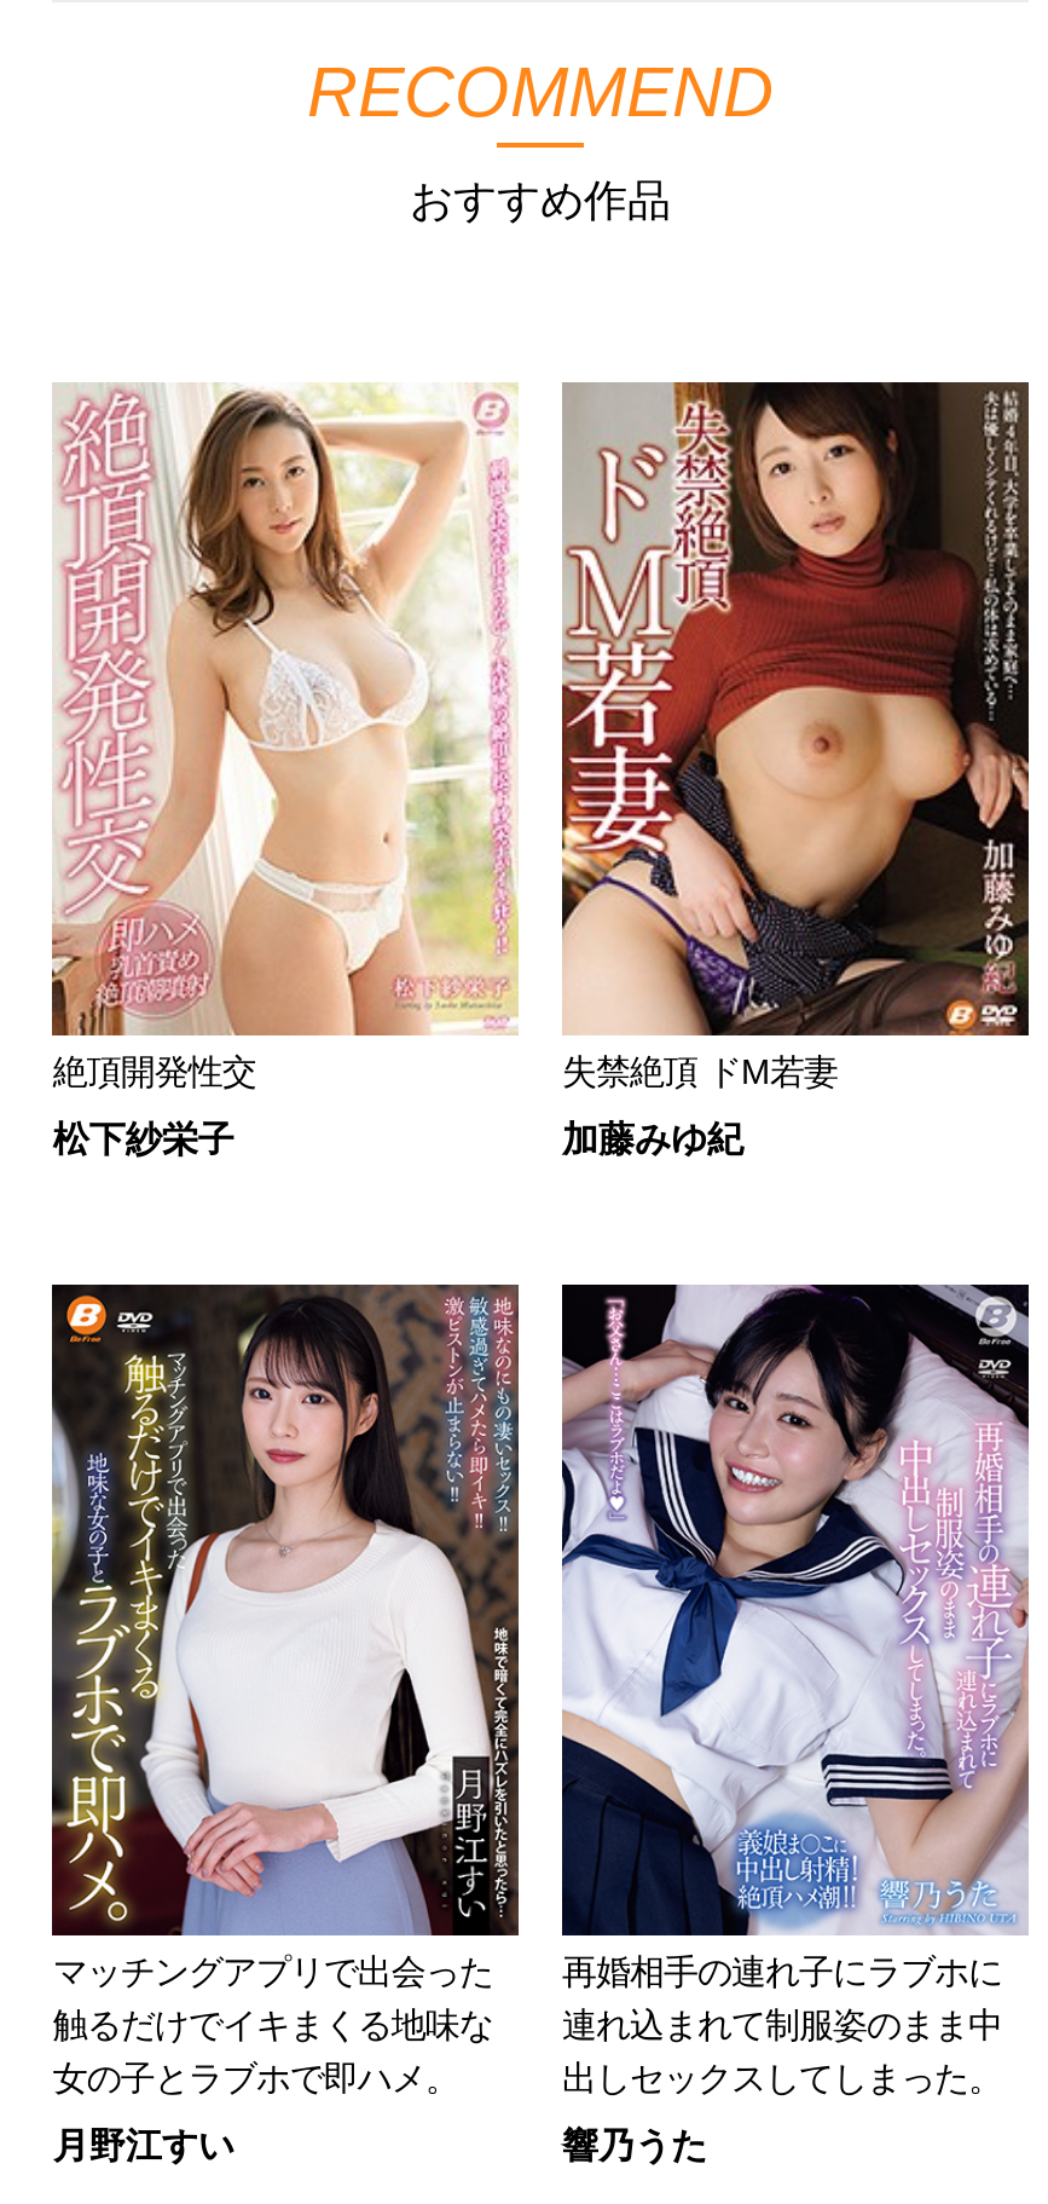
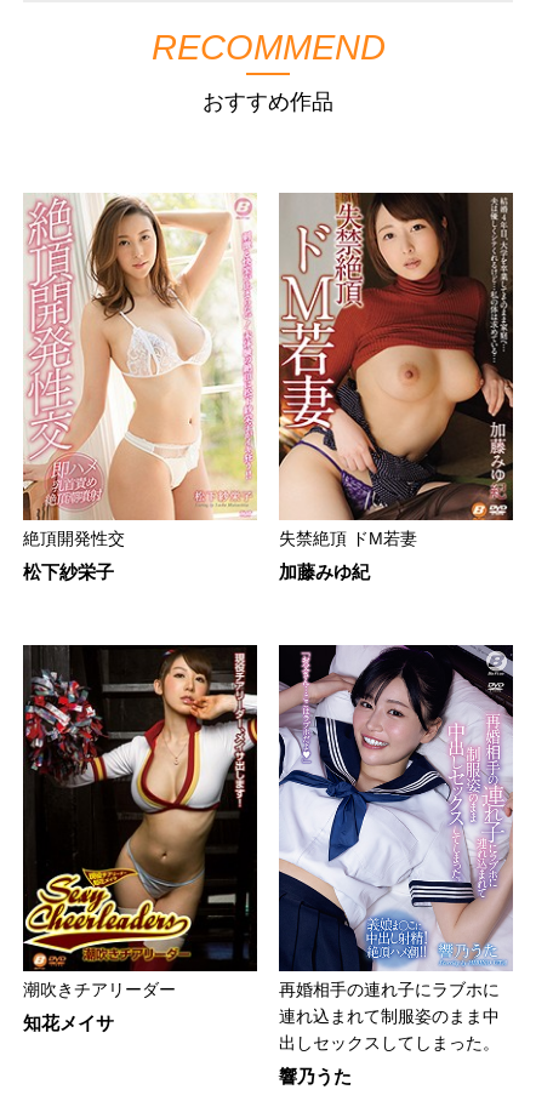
[50,1282,521,2098] [image] | マッチングアプリで出会った | 触るだけでイキまくる地味な | 女の子とラブホで即ハメ。 -> [22,644,258,999] [image] | 潮吹きチアリーダー
[53,2124,234,2165] 月野江すい -> [24,1012,114,1033] 知花メイサ

